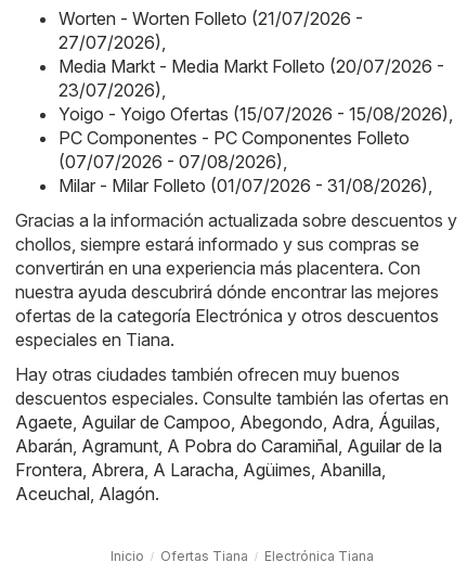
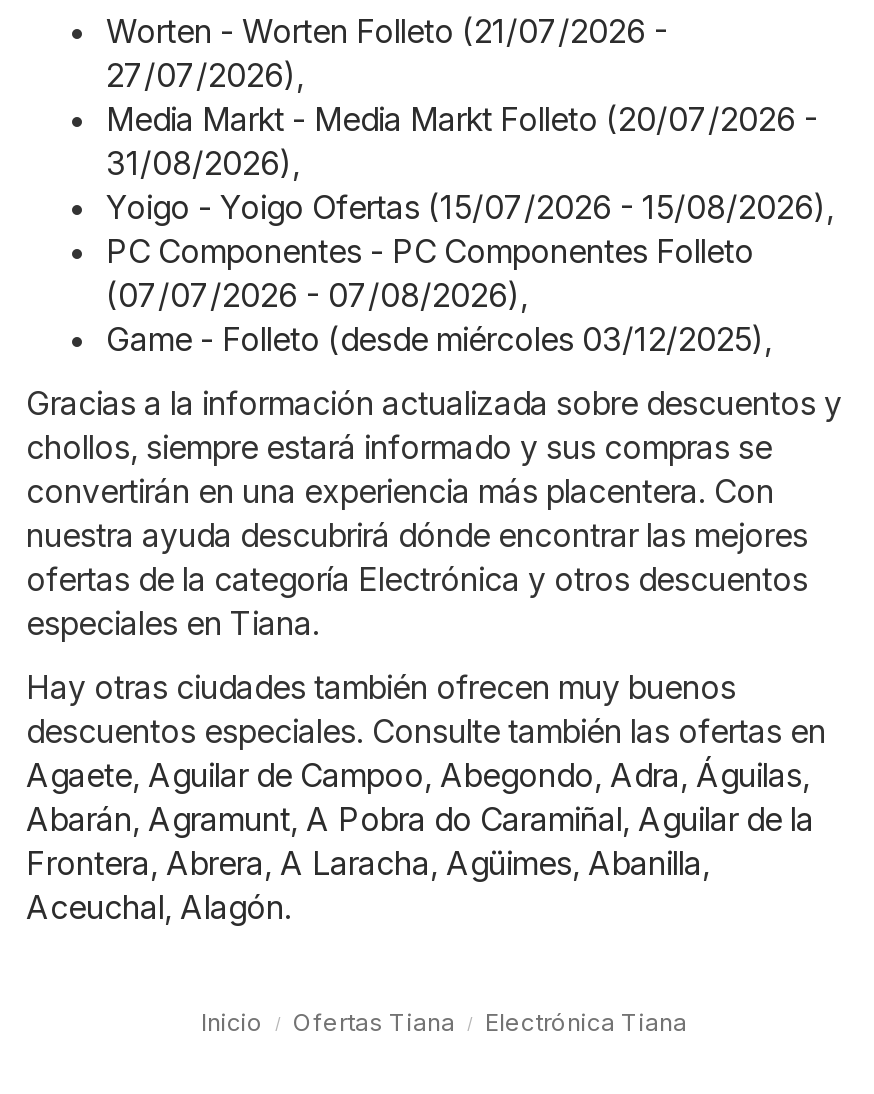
[59,79,166,100] 23/07/2026), -> [106,142,300,182] 31/08/2026),
[59,174,432,196] Milar - Milar Folleto (01/07/2026 - 31/08/2026), -> [106,318,772,358] Game - Folleto (desde miércoles 03/12/2025),

